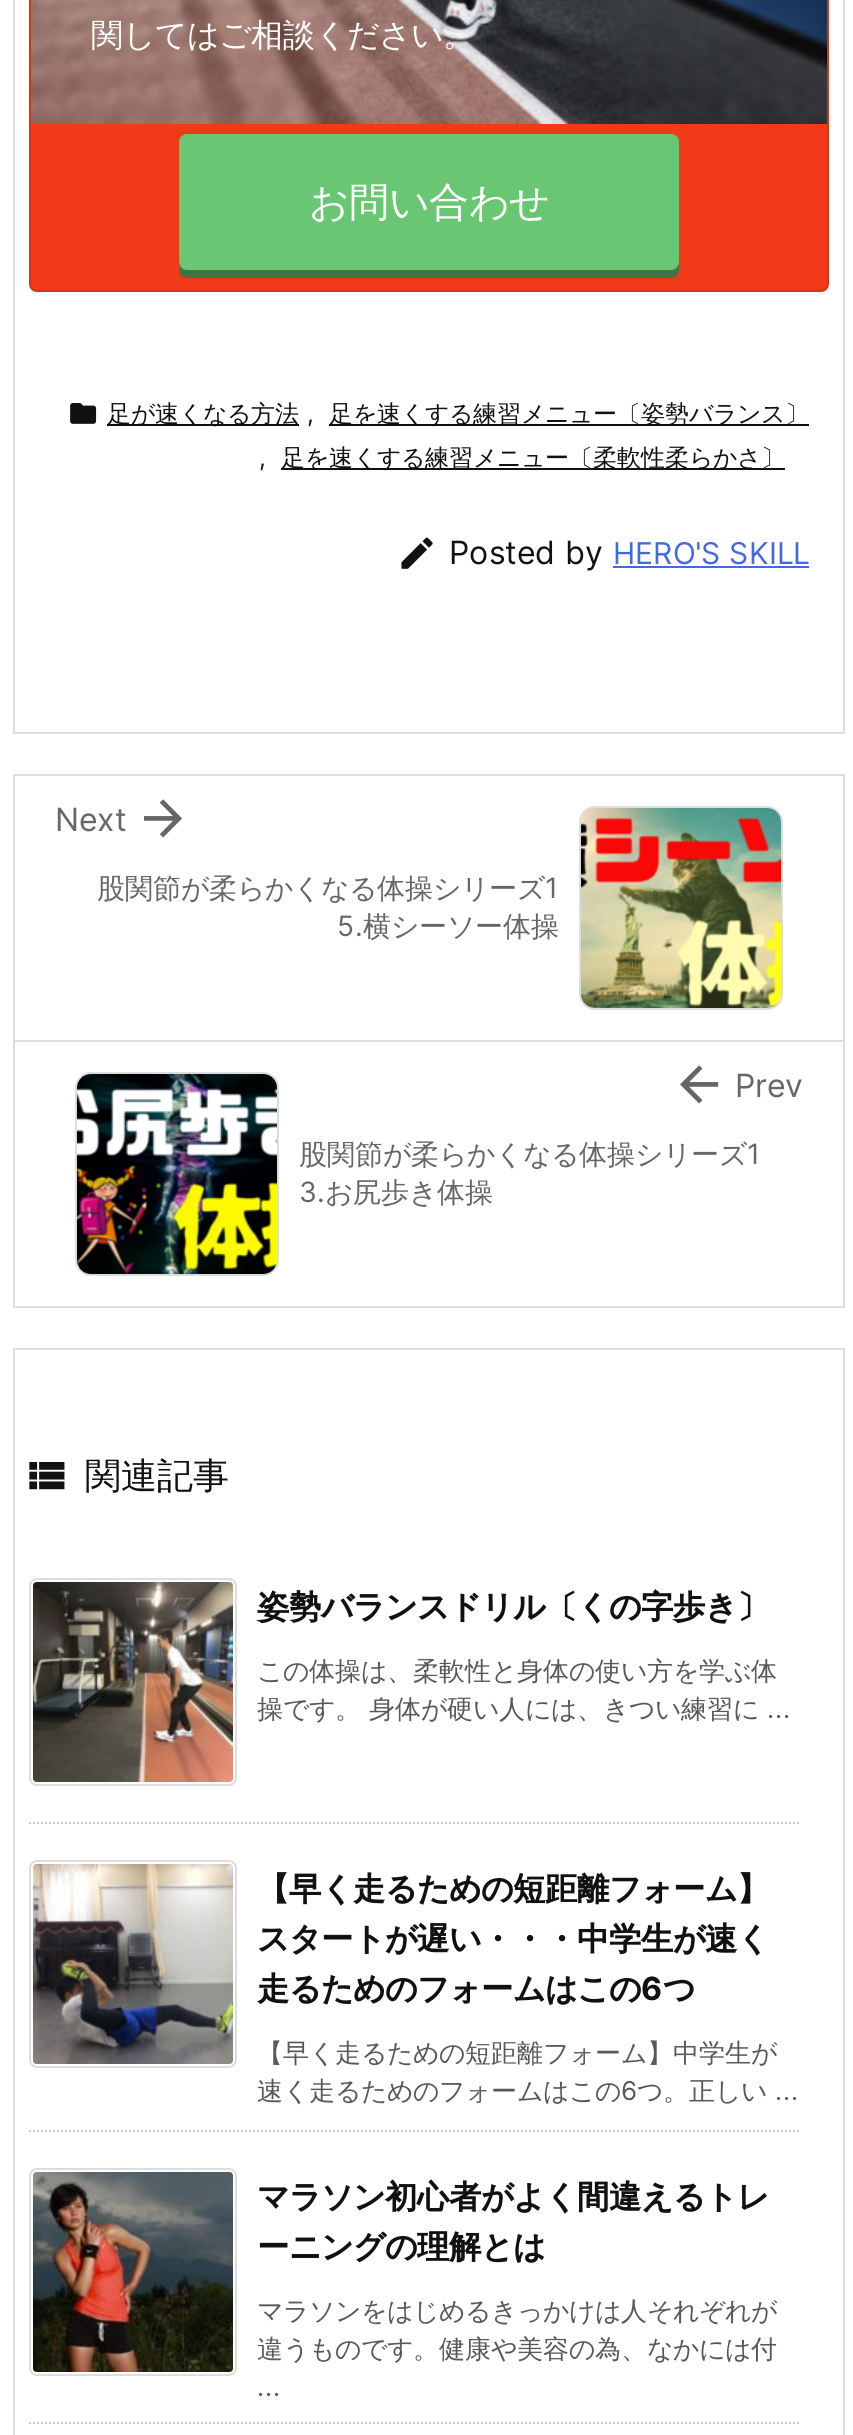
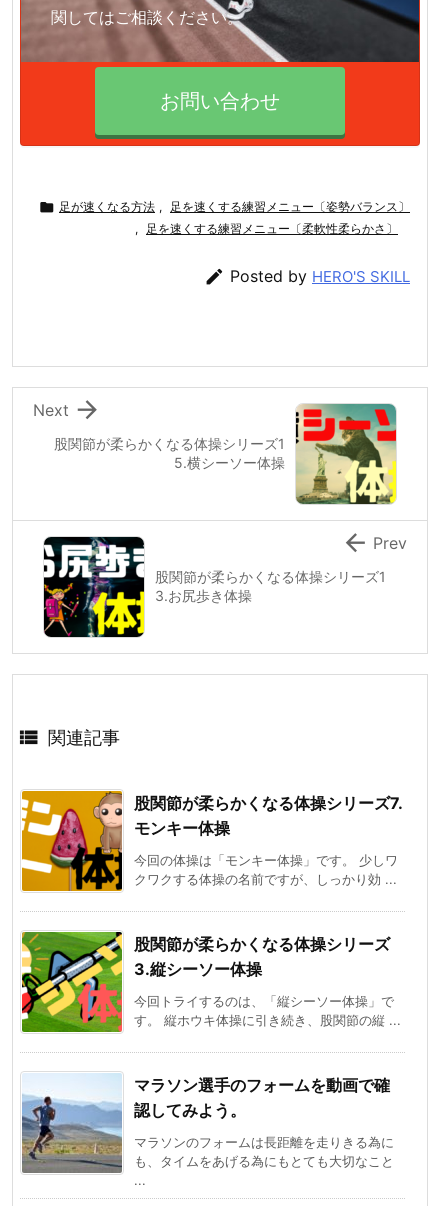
[31,1580,769,1784] [image] | 姿勢バランスドリル〔くの字歩き〕 -> [21,790,403,892] [image] | 股関節が柔らかくなる体操シリーズ7. | モンキー体操
[257,1654,791,1724] この体操は、柔軟性と身体の使い方を学ぶ体 | 操です。 身体が硬い人には、きつい練習に ... -> [134,852,398,887] 今回の体操は「モンキー体操」です。 少しワ | クワクする体操の名前ですが、しっかり効 ...
[31,1864,769,2066] [image] | 【早く走るための短距離フォーム】 | スタートが遅い・・・中学生が速く | 走るためのフォームはこの6つ -> [21,931,390,1033] [image] | 股関節が柔らかくなる体操シリーズ | 3.縦シーソー体操
[257,2036,799,2106] 【早く走るための短距離フォーム】中学生が | 速く走るためのフォームはこの6つ。正しい ... -> [134,993,401,1028] 今回トライするのは、「縦シーソー体操」で | す。 縦ホウキ体操に引き続き、股関節の縦 ...
[31,2170,769,2372] [image] | マラソン初心者がよく間違えるトレ | ーニングの理解とは -> [22,1073,390,1173] [image] | マラソン選手のフォームを動画で確 | 認してみよう。
[257,2294,777,2364] マラソンをはじめるきっかけは人それぞれが | 違うものです。健康や美容の為、なかには付 -> [134,1134,394,1169] マラソンのフォームは長距離を走りきる為に | も、タイムをあげる為にもとても大切なこと

